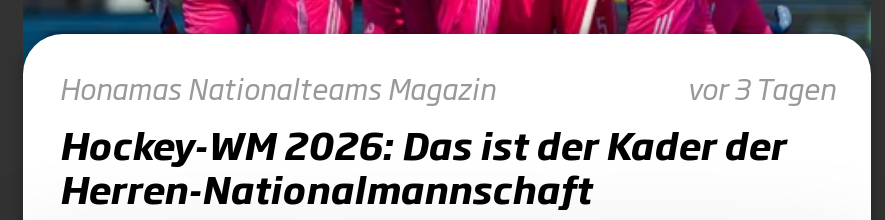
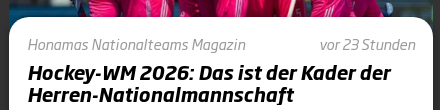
[687,66,835,108] vor 3 Tagen -> [319,33,415,54] vor 23 Stunden

